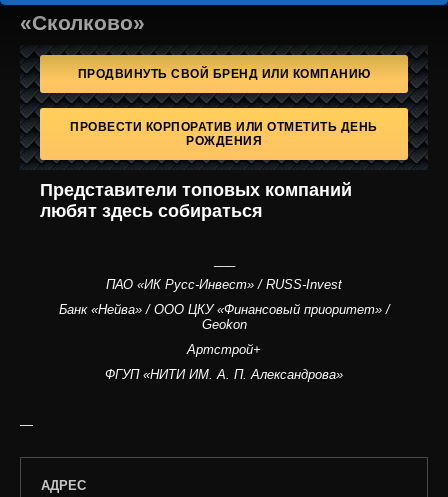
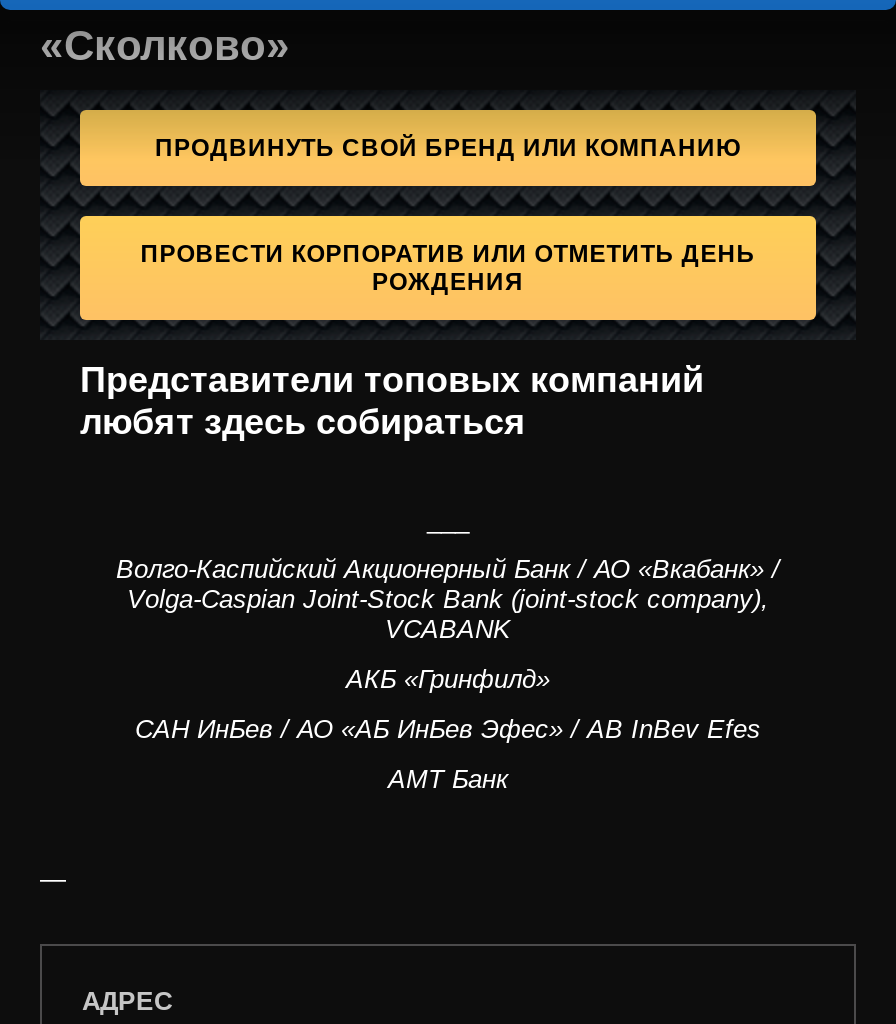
[106,277,342,292] ПАО «ИК Русс-Инвест» / RUSS-Invest -> [116,554,780,644] Волго-Каспийский Акционерный Банк / АО «Вкабанк» / | Volga-Caspian Joint-Stock Bank (joint-stock company), | VCABANK
[58,302,389,332] Банк «Нейва» / ООО ЦКУ «Финансовый приоритет» / | Geokon -> [346,664,550,694] АКБ «Гринфилд»
[187,342,261,357] Артстрой+ -> [135,714,761,744] САН ИнБев / АО «АБ ИнБев Эфес» / AB InBev Efes
[105,367,343,382] ФГУП «НИТИ ИМ. А. П. Александрова» -> [388,764,508,794] АМТ Банк

